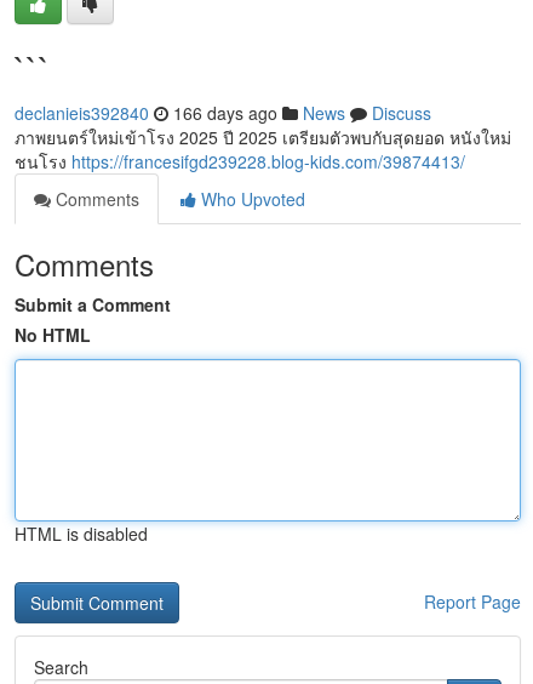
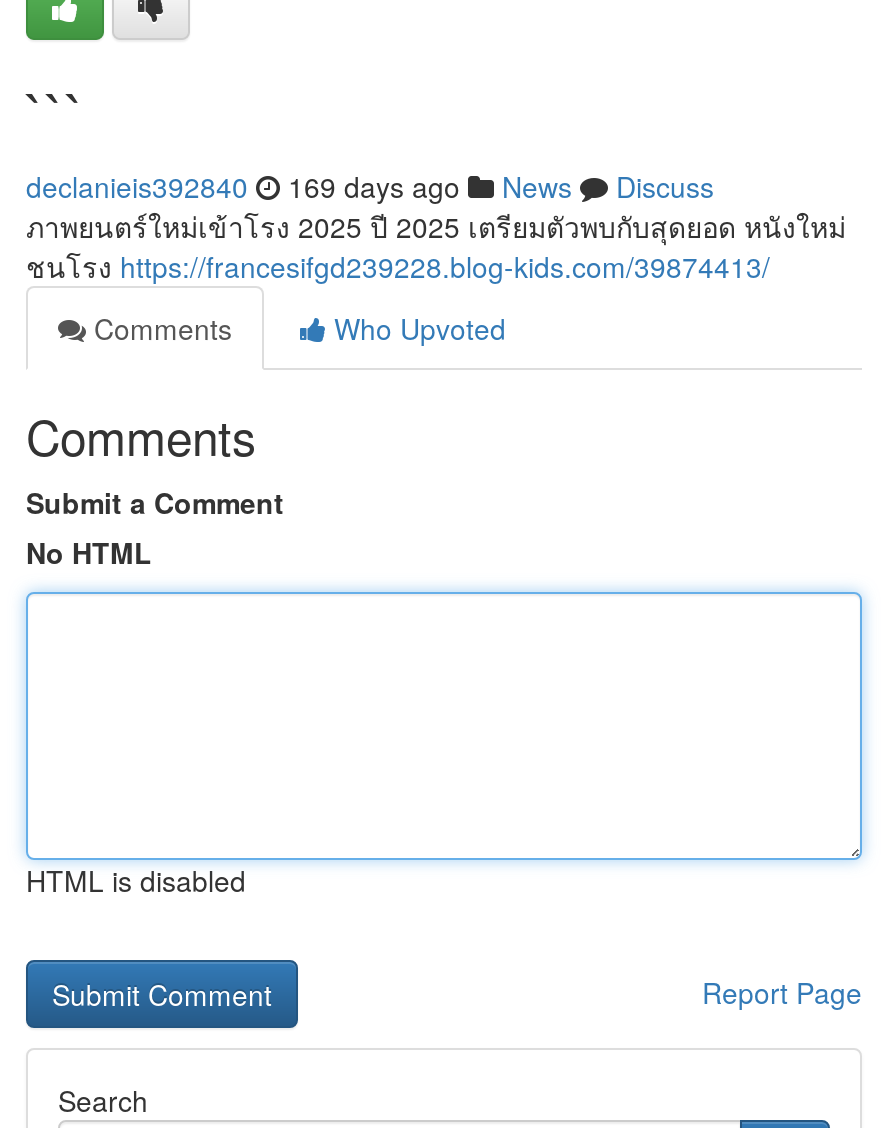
[15,101,431,125] declanieis392840 166 days ago News Discuss -> [26,166,714,206] declanieis392840 169 days ago News Discuss

